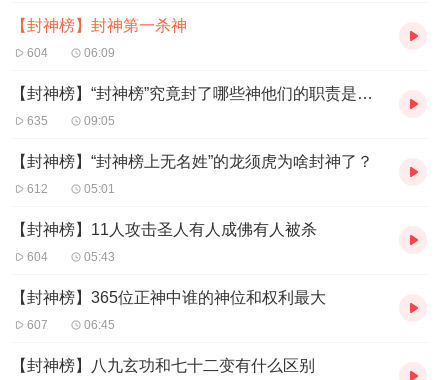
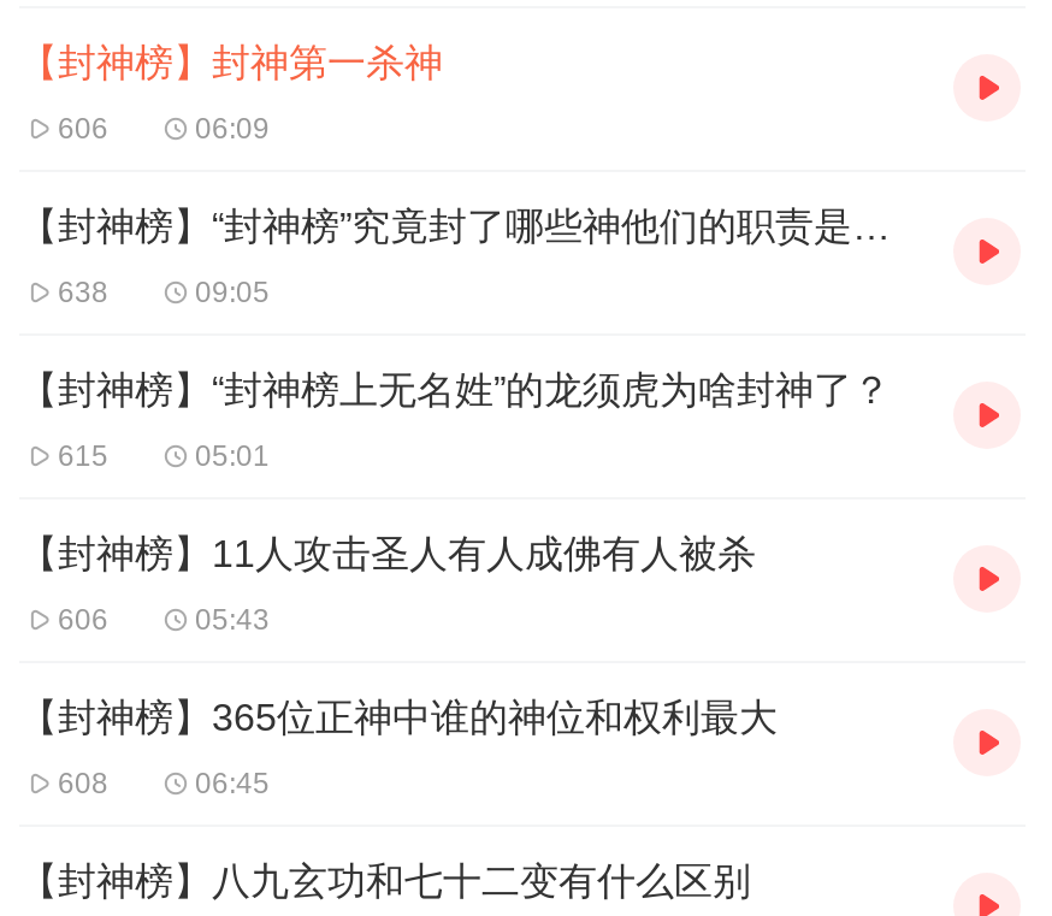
[27,46,48,60] 604 -> [58,111,108,145] 606
[27,114,48,128] 635 -> [58,275,108,309] 638
[27,182,48,196] 612 -> [58,439,108,473] 615
[27,250,48,264] 604 -> [58,603,108,636] 606
[27,318,48,332] 607 -> [58,766,108,800] 608

